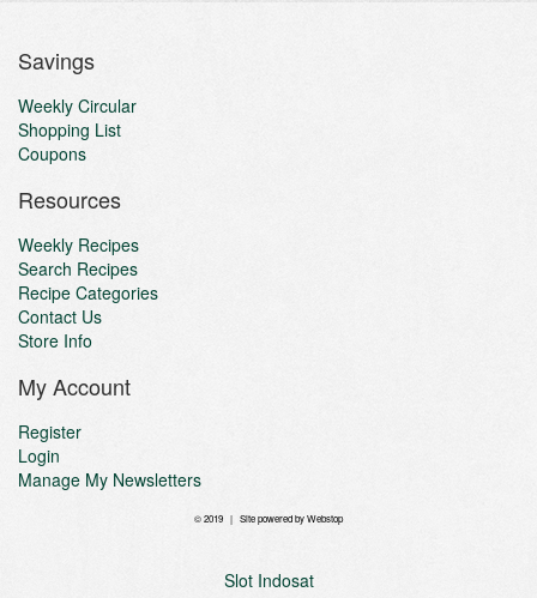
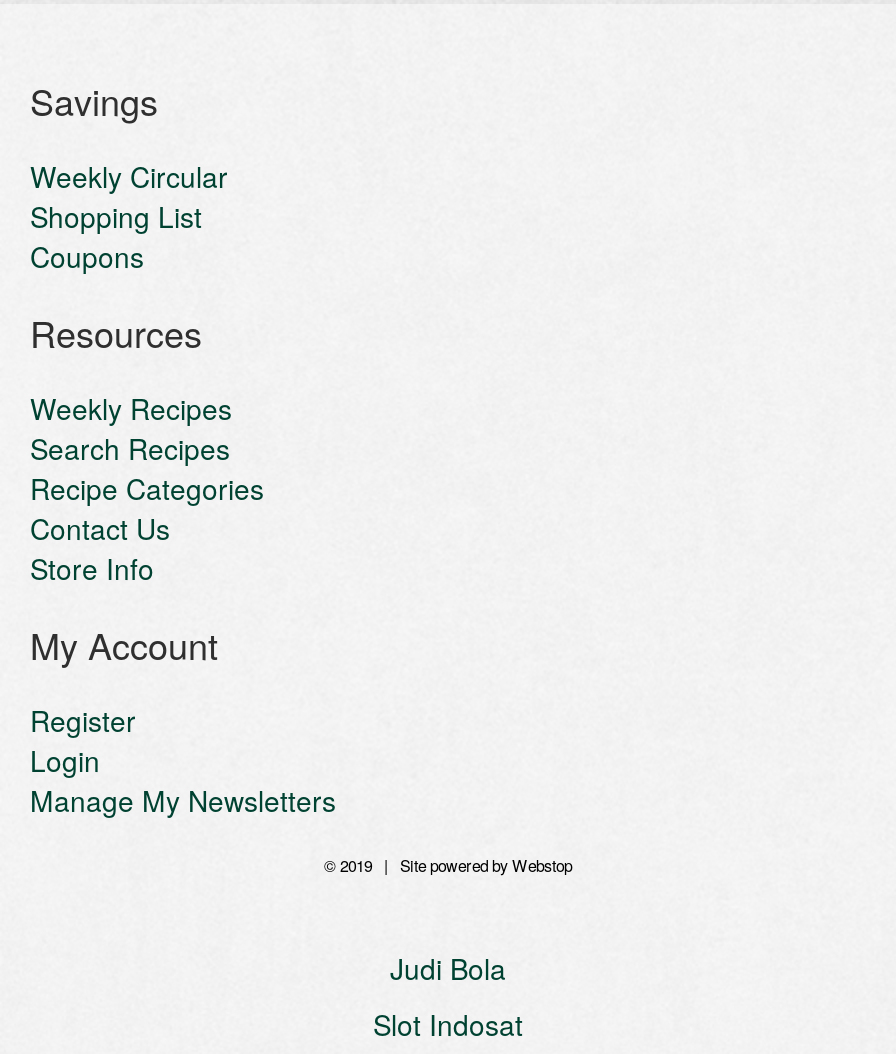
none -> [390,947,506,987] Judi Bola

